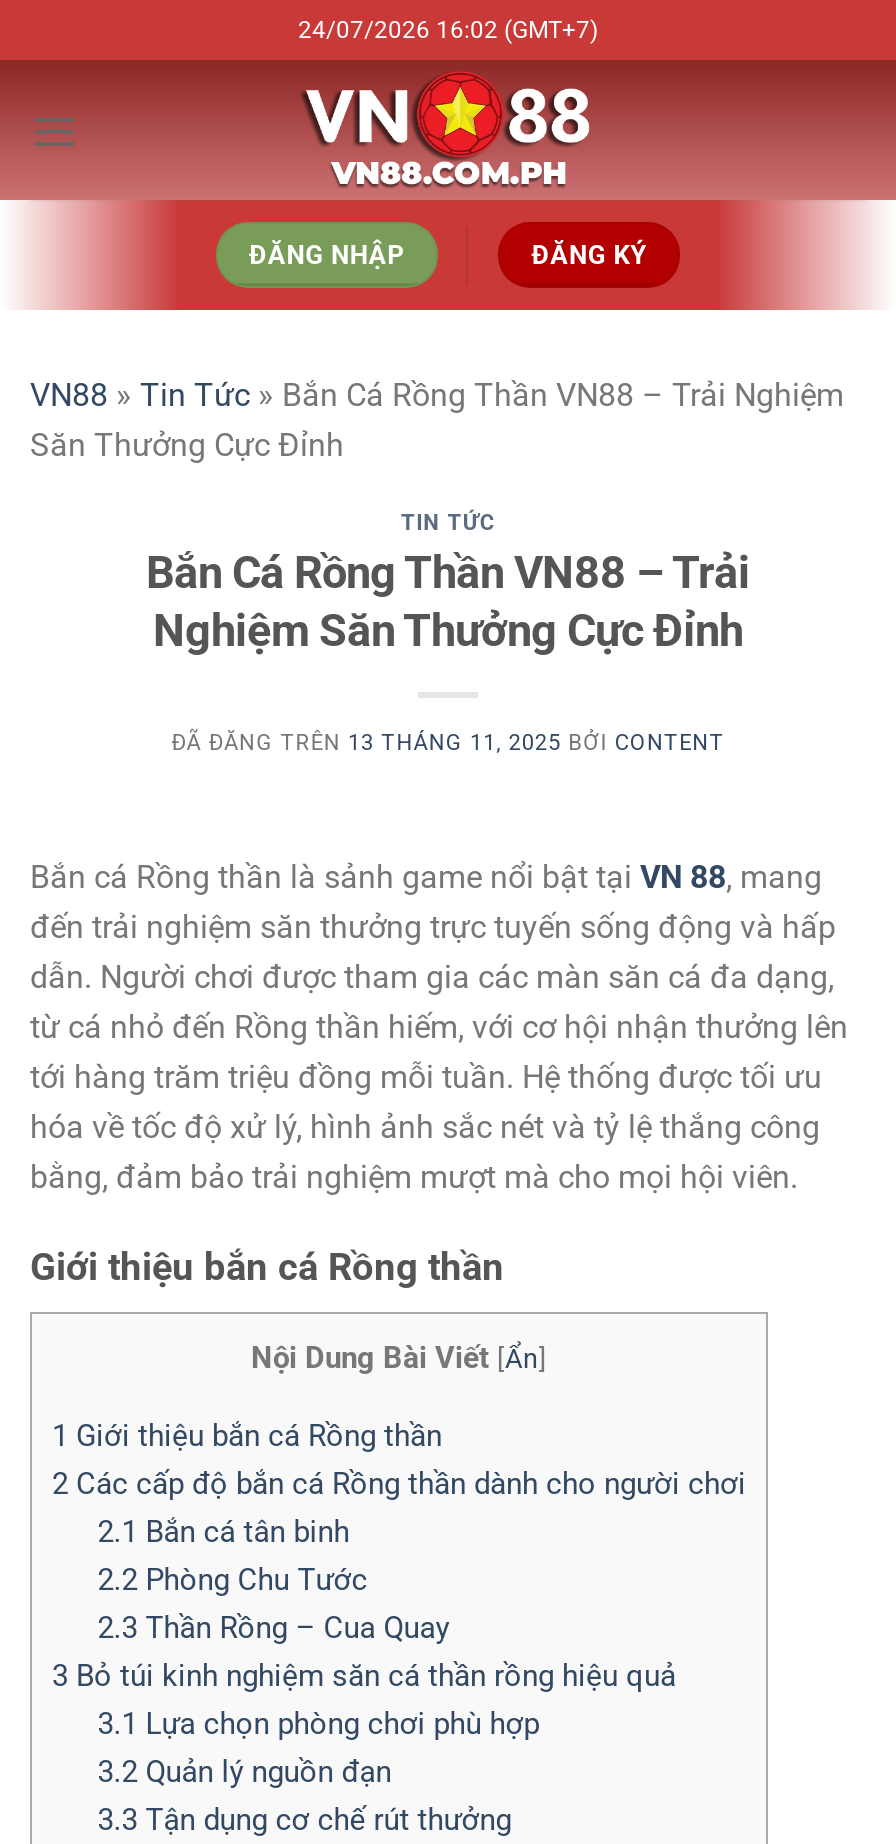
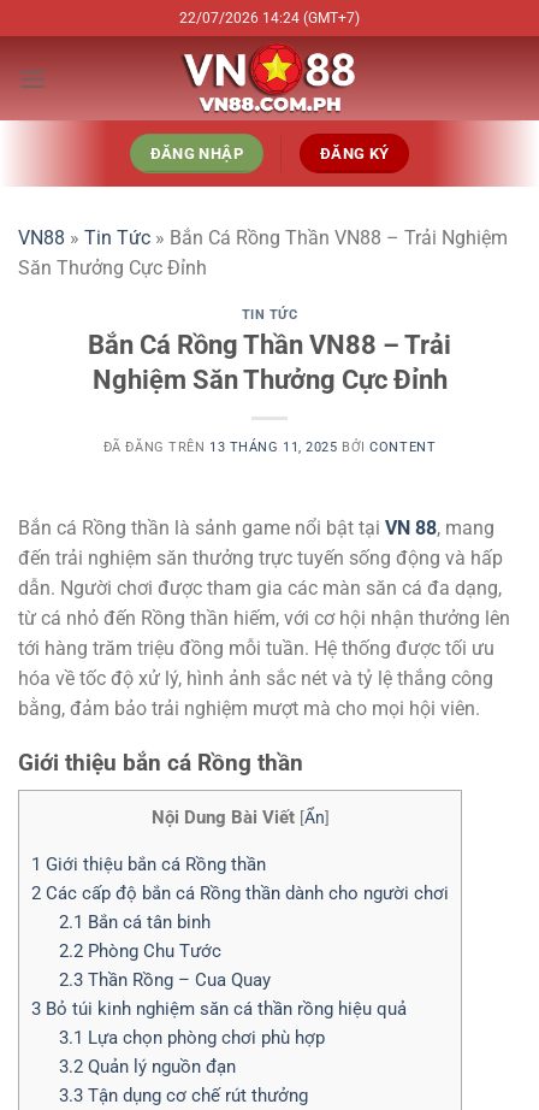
[298,15,598,43] 24/07/2026 16:02 (GMT+7) -> [179,9,360,26] 22/07/2026 14:24 (GMT+7)

